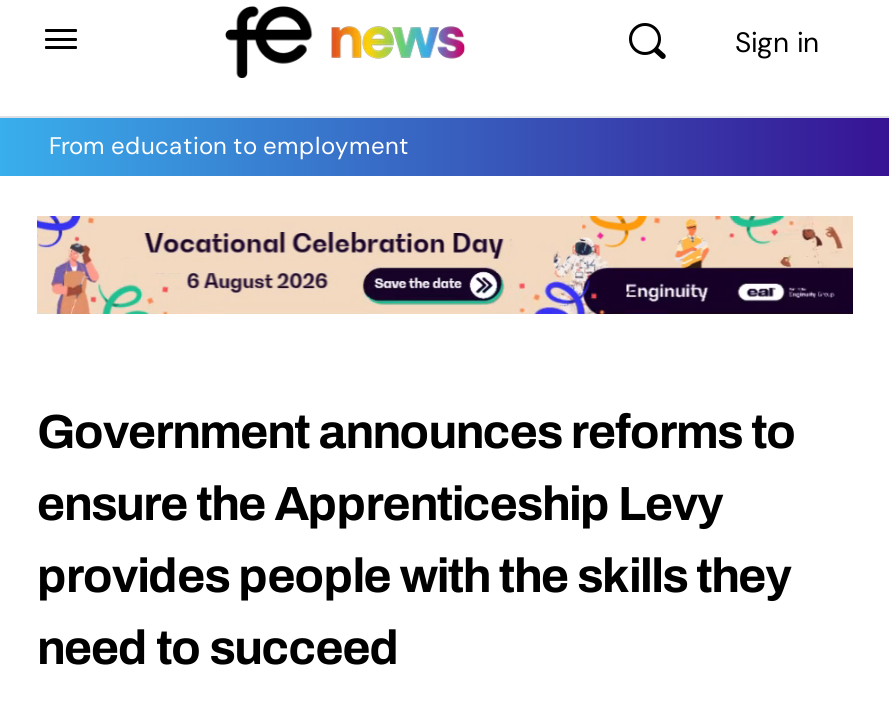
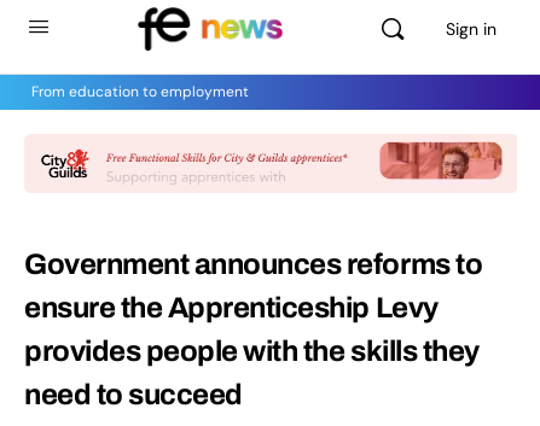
[35,214,855,316] [image] -> [24,134,517,193] [image]

